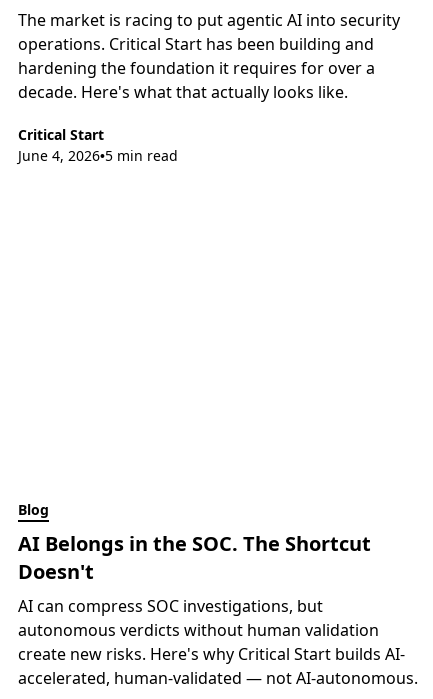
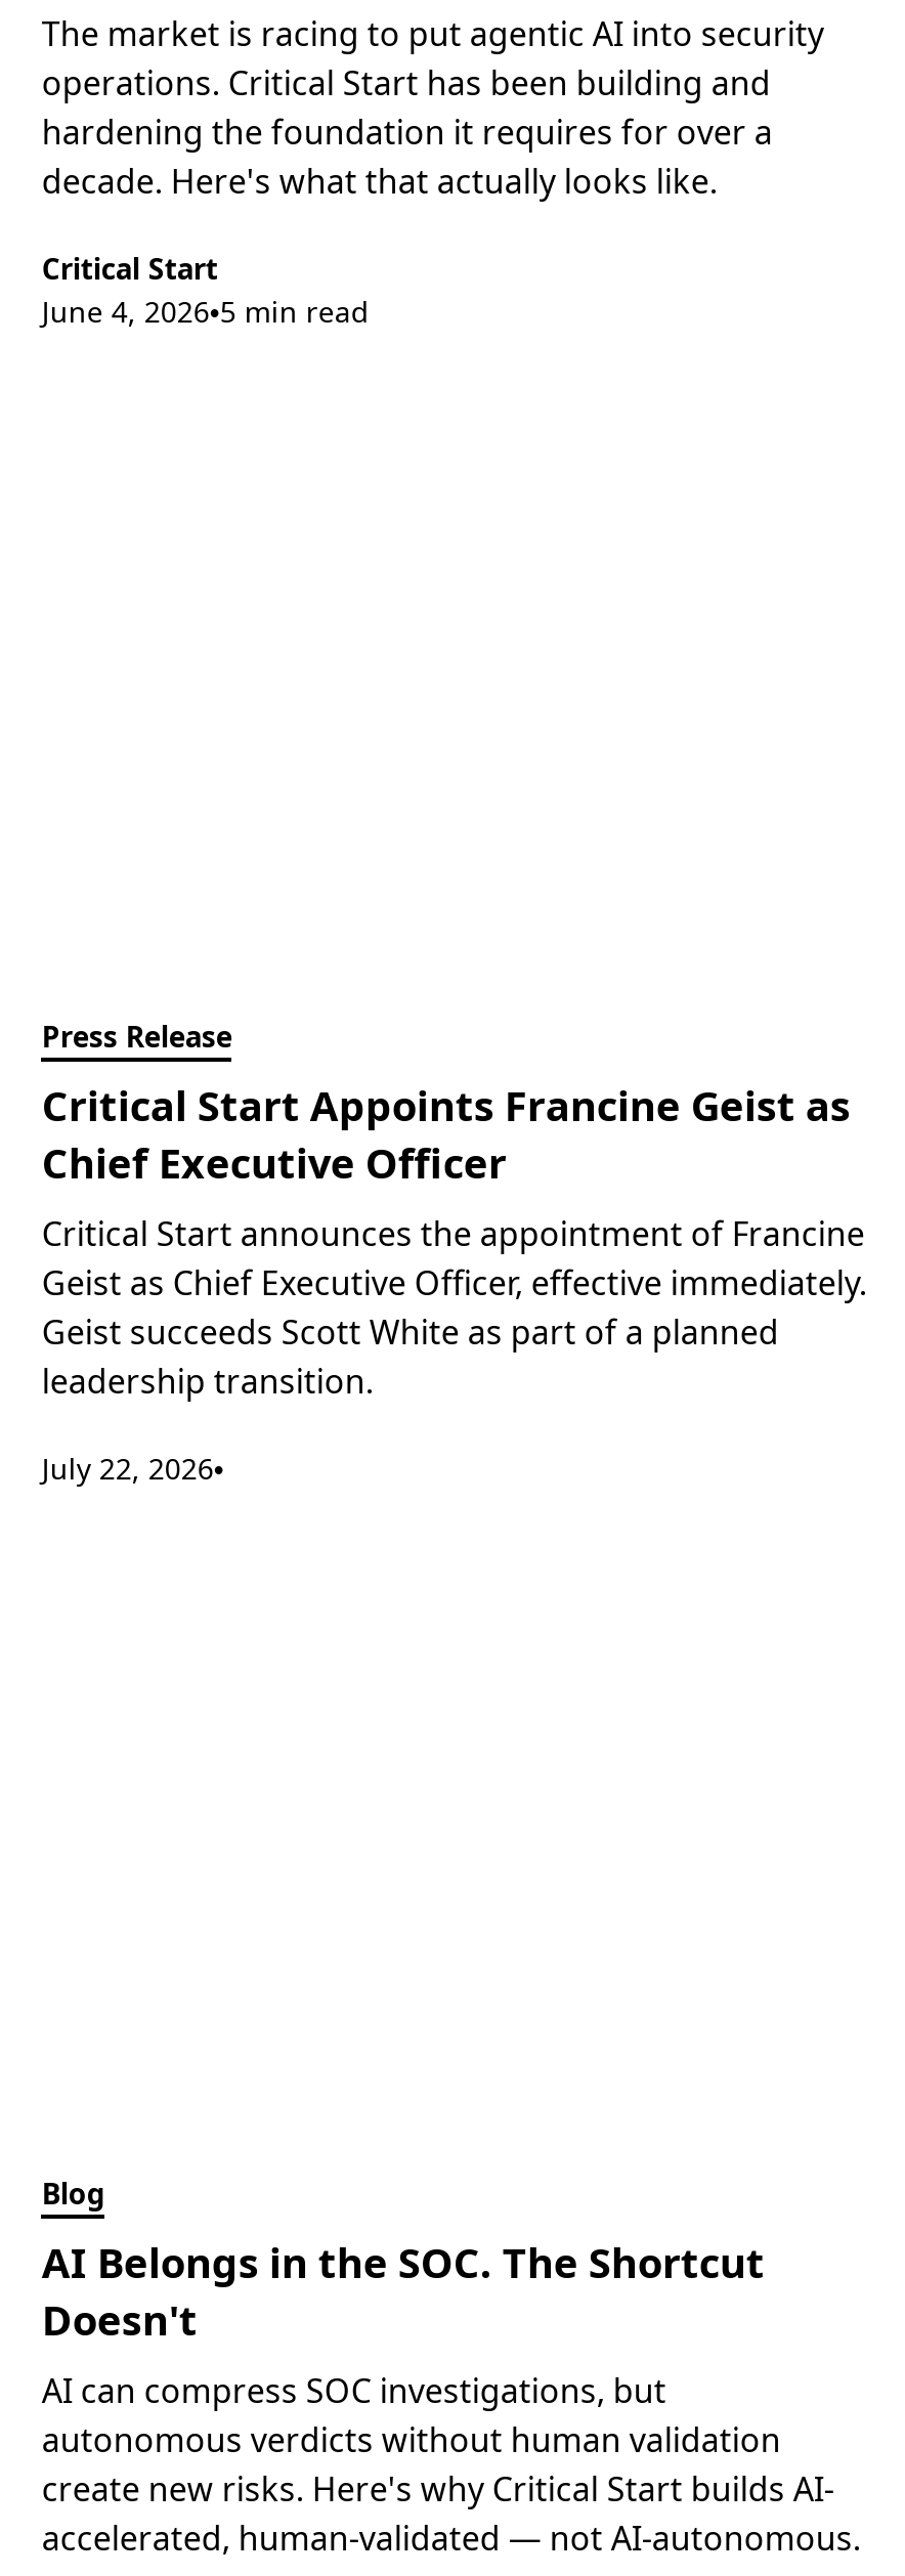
none -> [42,1017,867,1488] Press Release | Critical Start Appoints Francine Geist as | Chief Executive Officer | Critical Start announces the appointment of Francine | Geist as Chief Executive Officer, effective immediately. | Geist succeeds Scott White as part of a planned | leadership transition. | July 22, 2026•

